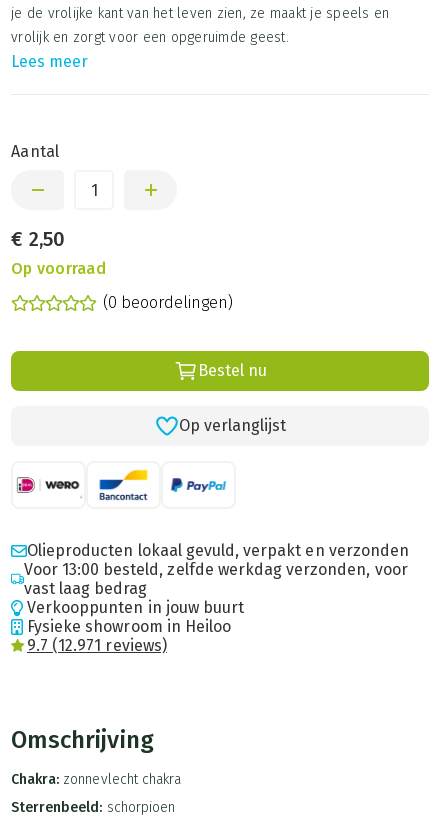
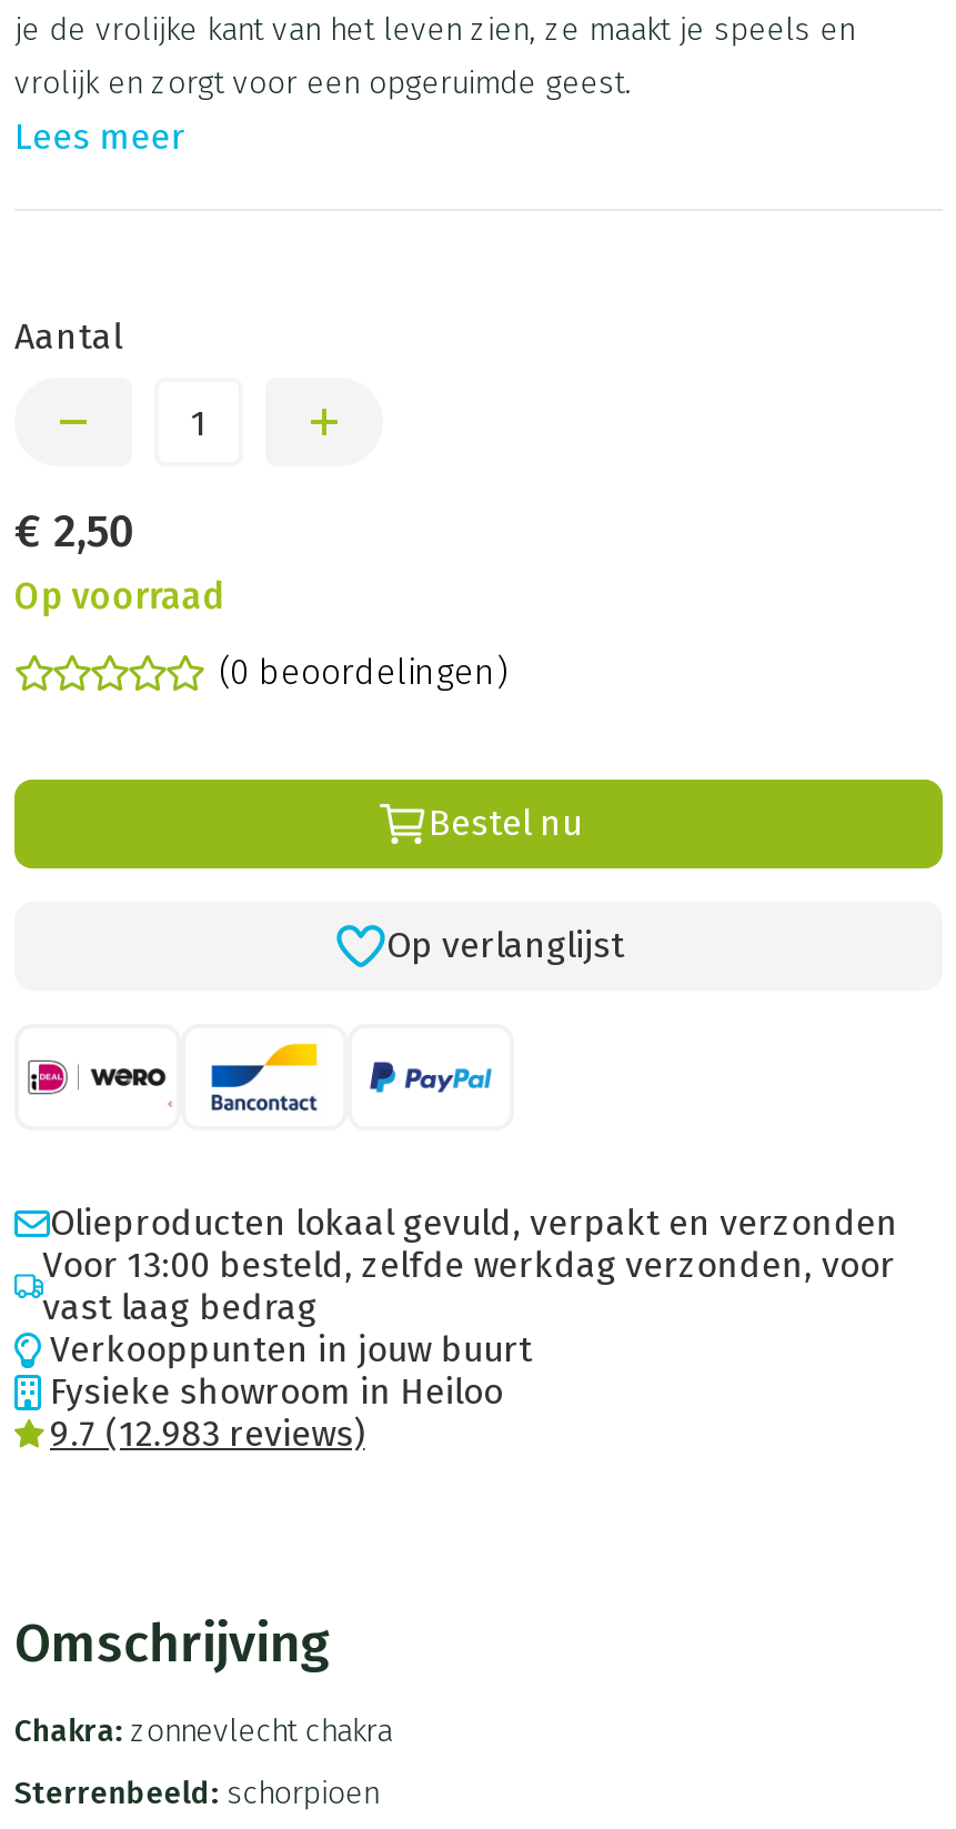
[27,636,167,655] 9.7 (12.971 reviews) -> [50,1413,365,1455] 9.7 (12.983 reviews)

